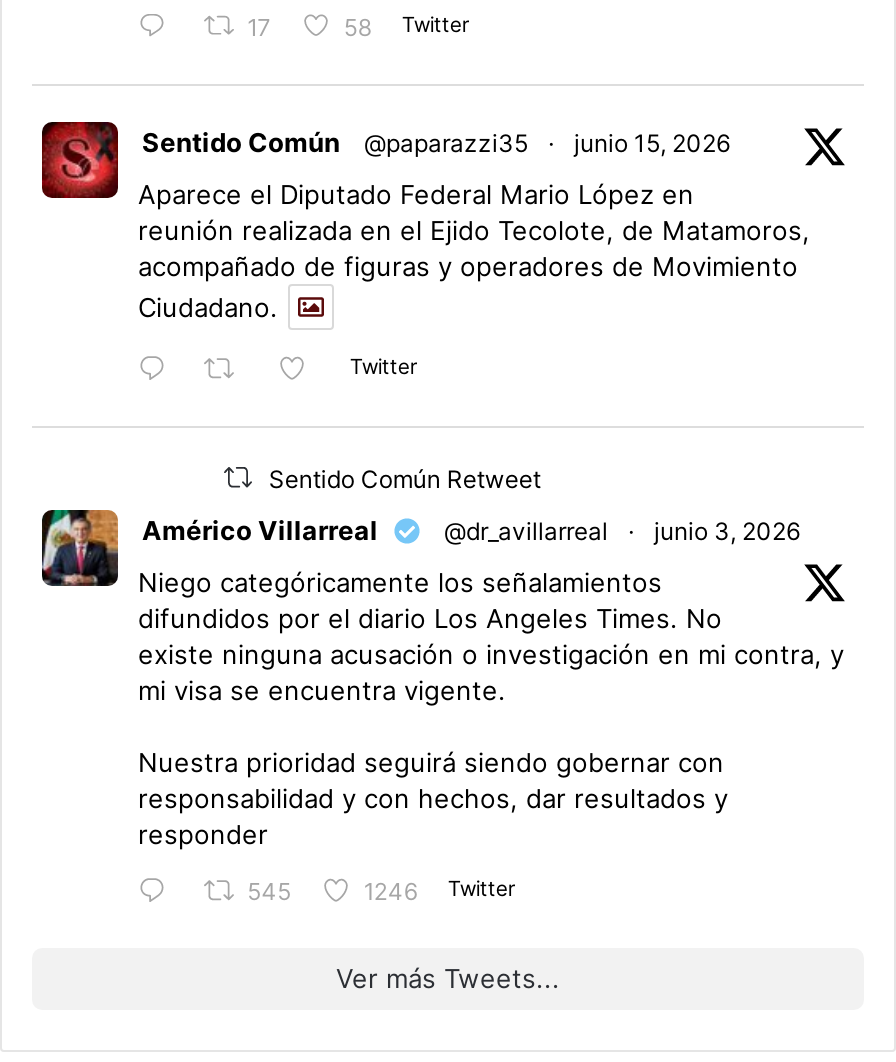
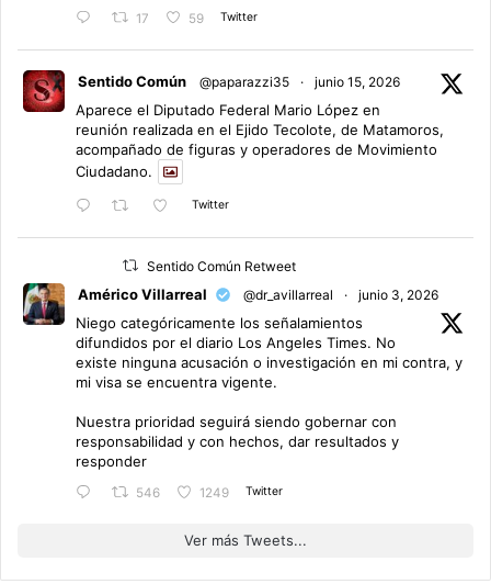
[344,12,470,41] 58 Twitter -> [188,10,257,26] 59 Twitter
[247,878,291,906] 545 -> [135,485,160,501] 546
[364,876,516,906] 1246 Twitter -> [199,484,283,501] 1249 Twitter

